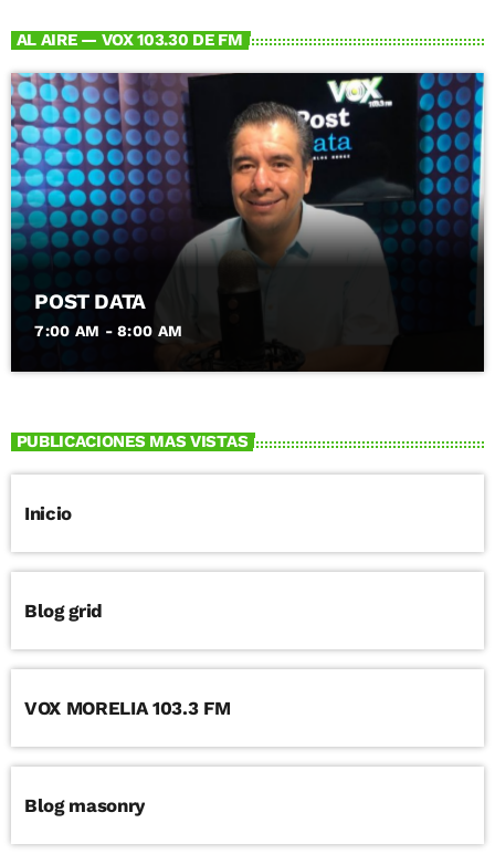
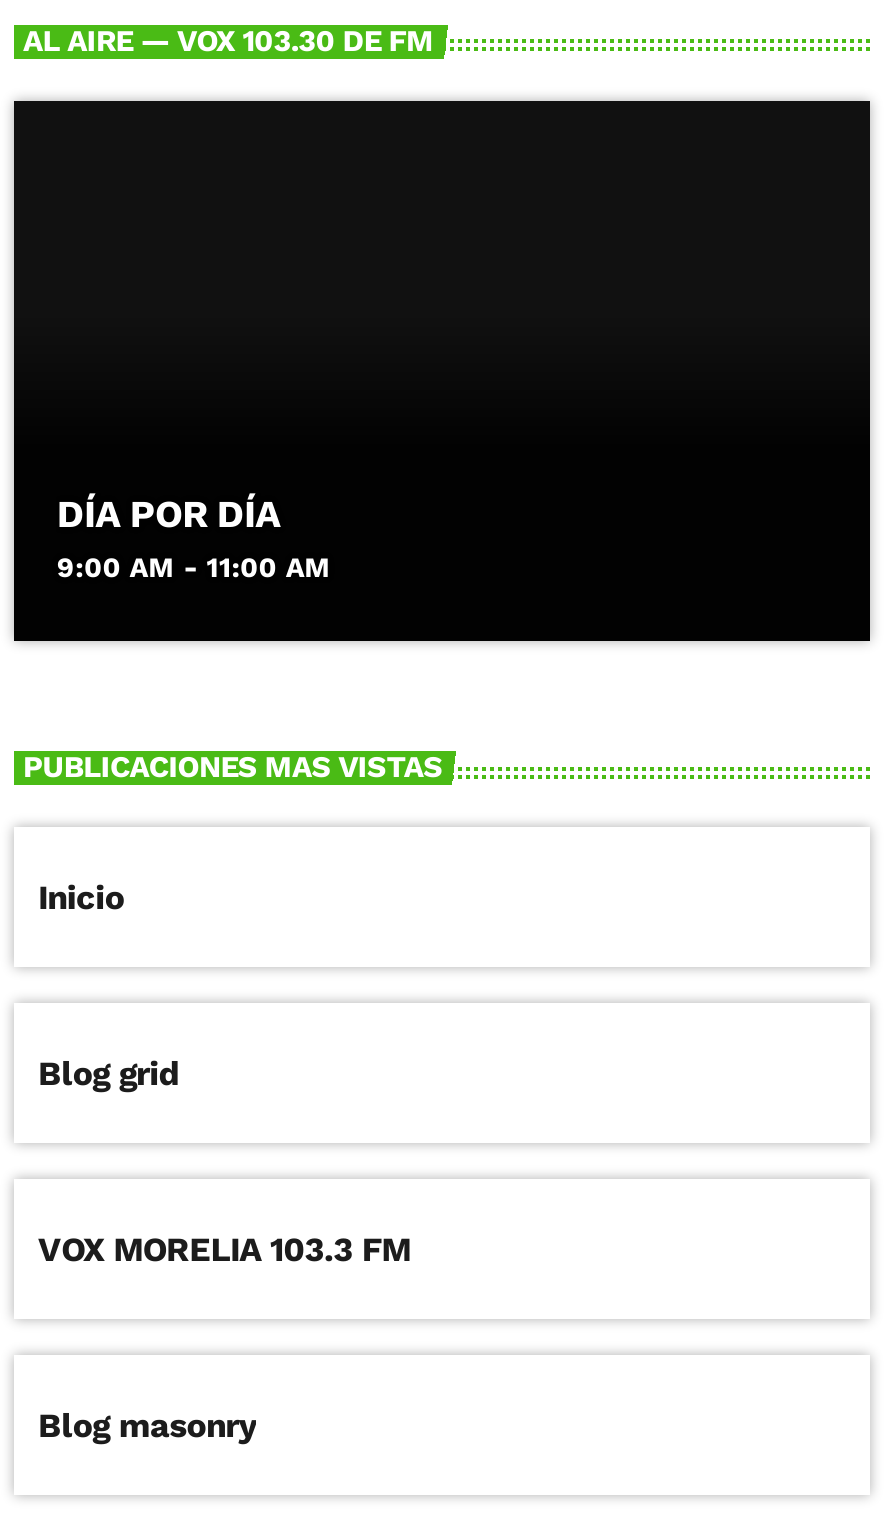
[10,72,485,267] [image] -> none
[35,289,183,339] POST DATA | 7:00 AM - 8:00 AM -> [57,491,331,583] DÍA POR DÍA | 9:00 AM - 11:00 AM

